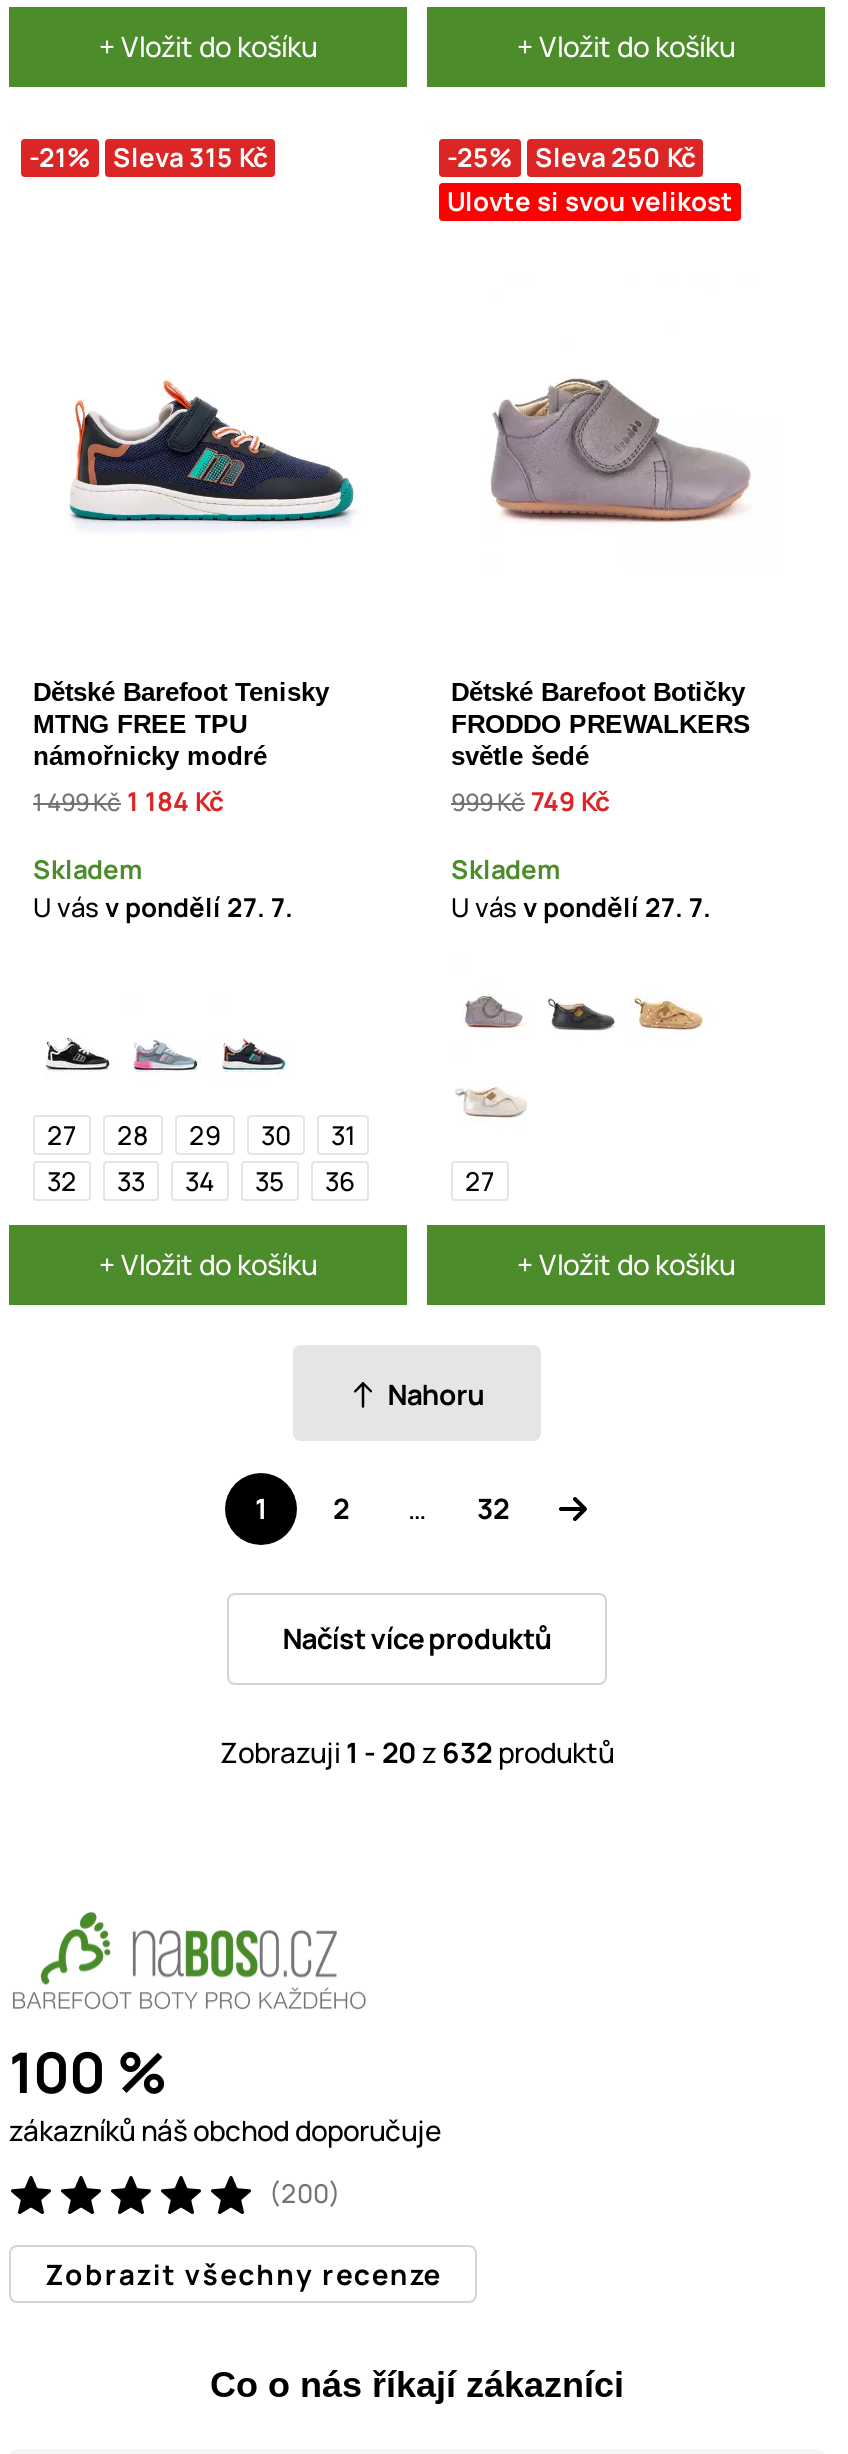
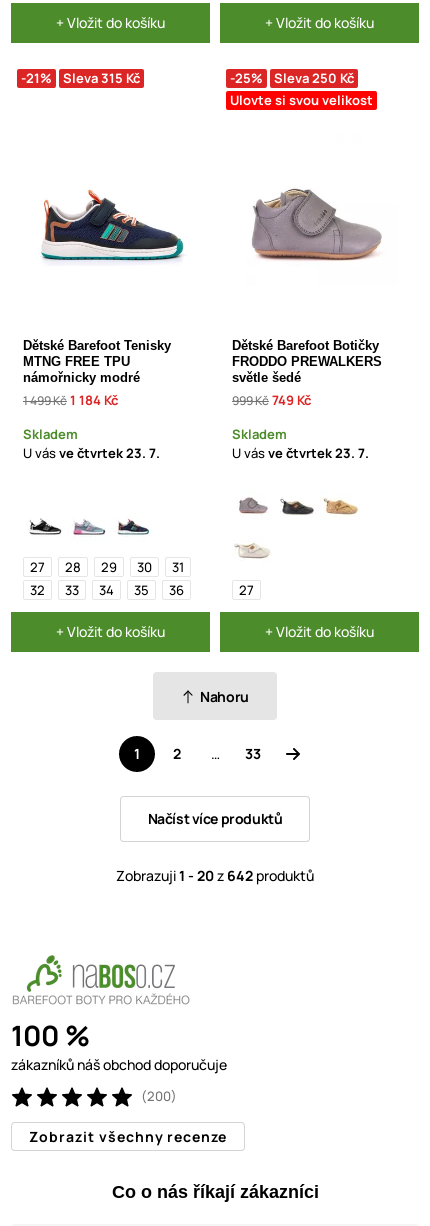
[33,890,293,926] U vás v pondělí 27. 7. -> [23,444,160,462] U vás ve čtvrtek 23. 7.
[451,890,711,926] U vás v pondělí 27. 7. -> [232,444,369,462] U vás ve čtvrtek 23. 7.
[477,1488,509,1526] 32 -> [245,743,261,762] 33
[220,1732,614,1770] Zobrazuji 1 - 20 z 632 produktů -> [116,865,314,884] Zobrazuji 1 - 20 z 642 produktů

